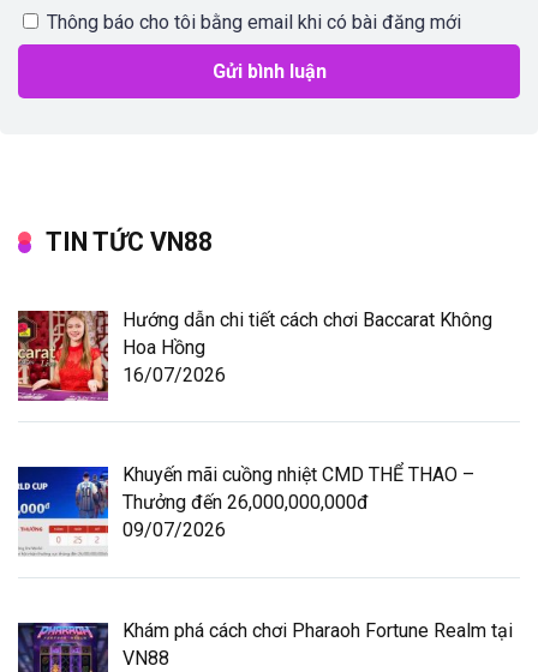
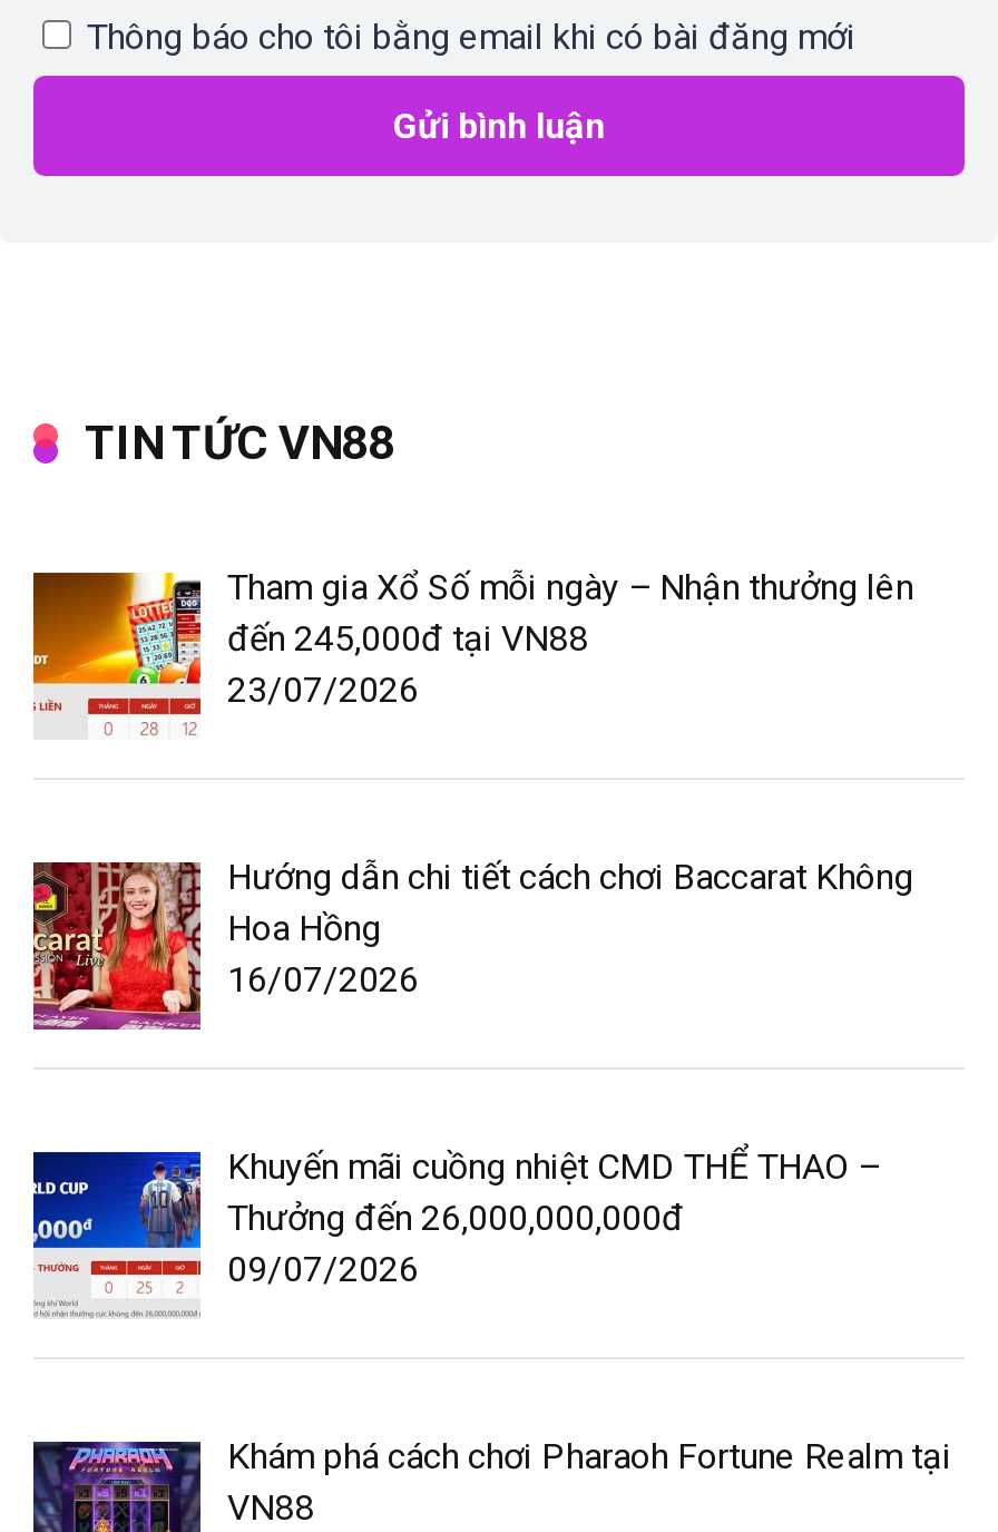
none -> [33,567,913,740] [image] | Tham gia Xổ Số mỗi ngày – Nhận thưởng lên | đến 245,000đ tại VN88 | 23/07/2026

